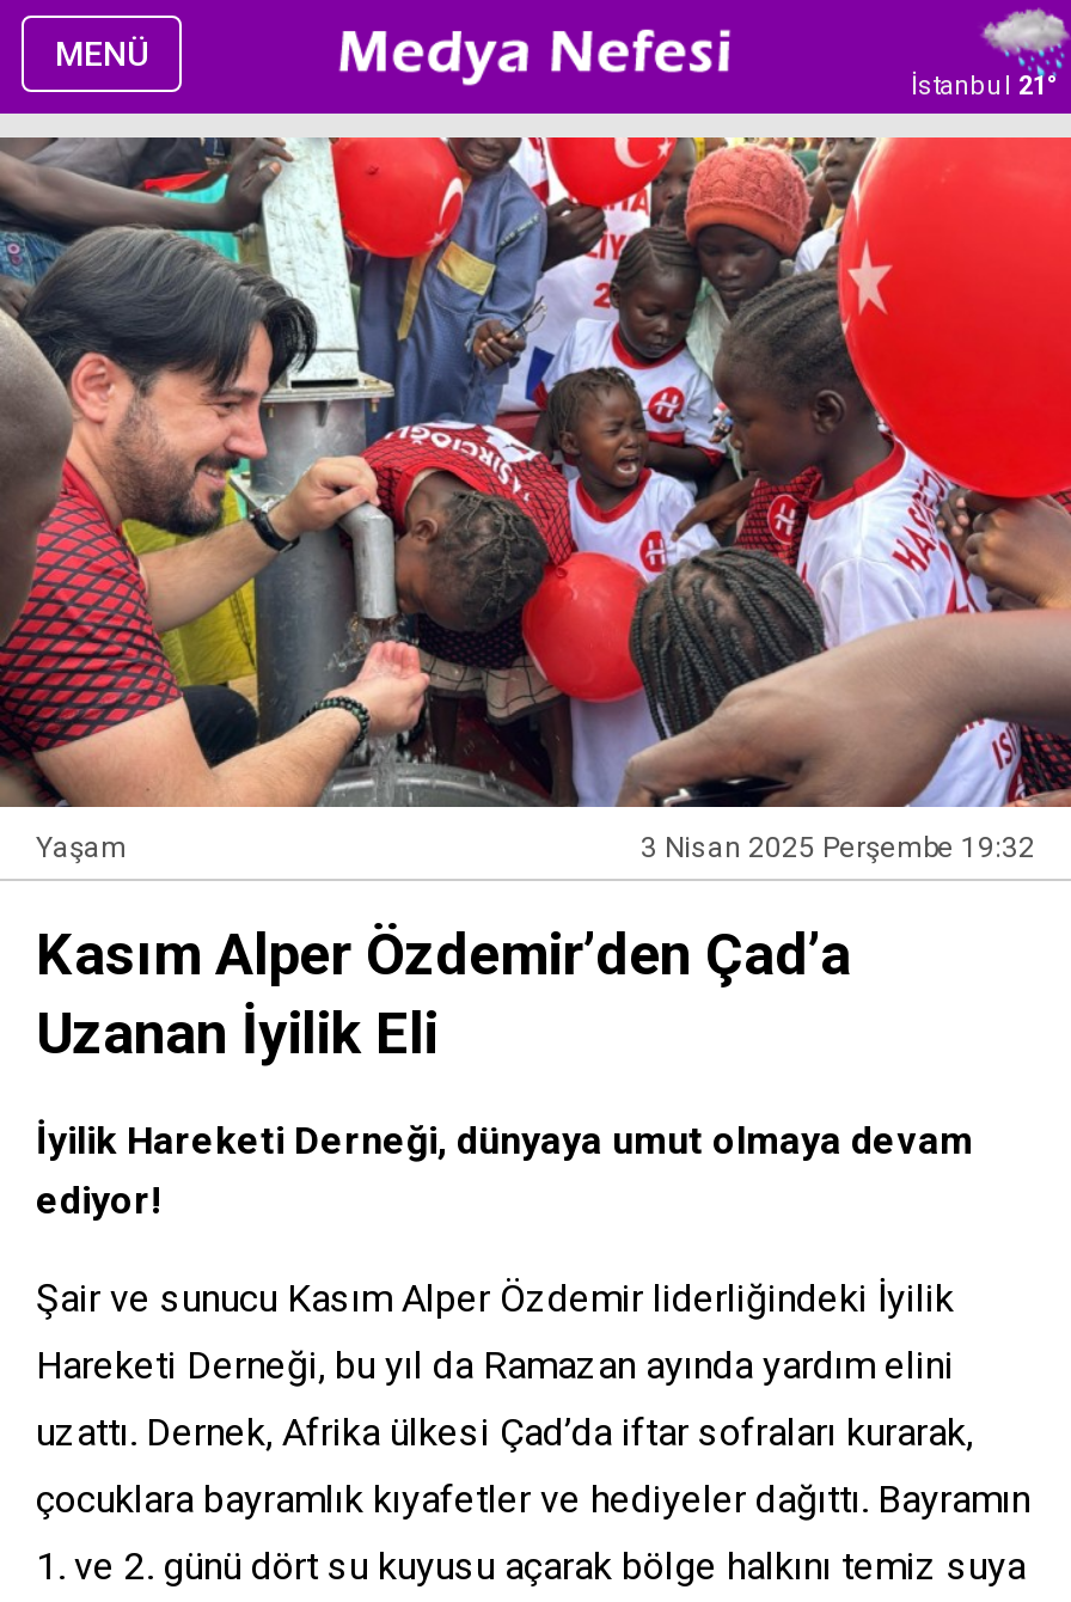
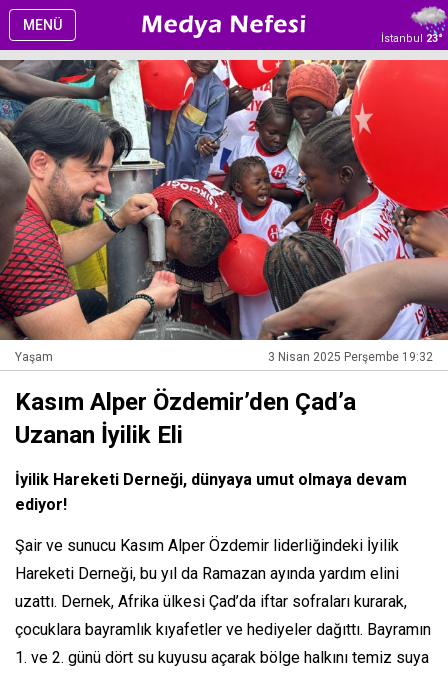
[911,71,1059,102] İstanbul 21° -> [381,32,443,45] İstanbul 23°

